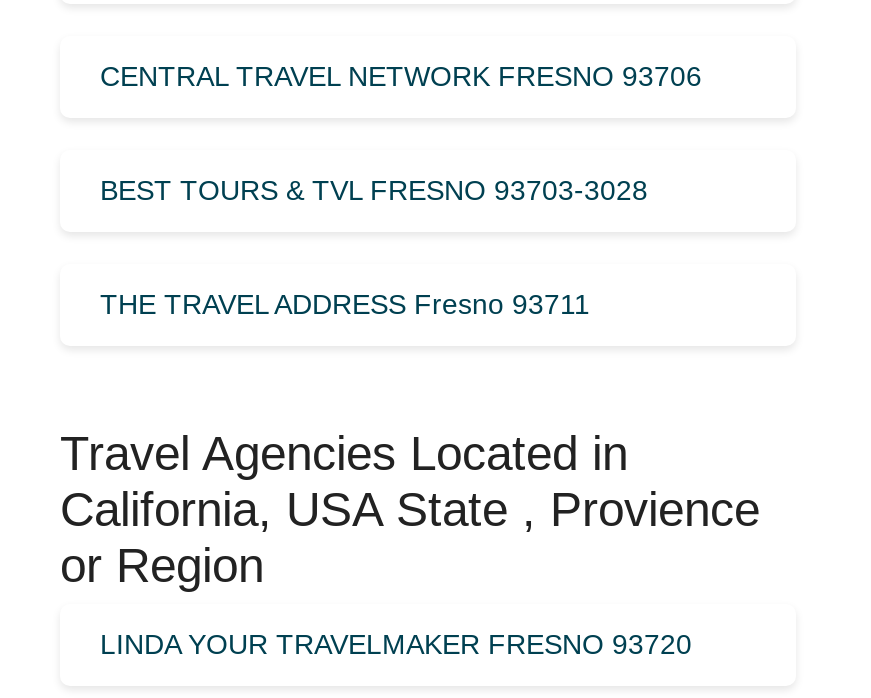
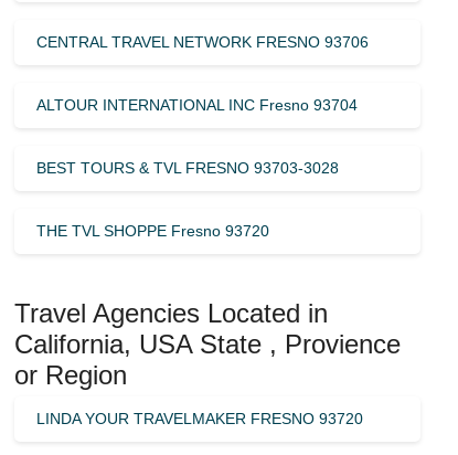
none -> [36,96,358,114] ALTOUR INTERNATIONAL INC Fresno 93704
[100,288,590,320] THE TRAVEL ADDRESS Fresno 93711 -> [36,222,269,239] THE TVL SHOPPE Fresno 93720

